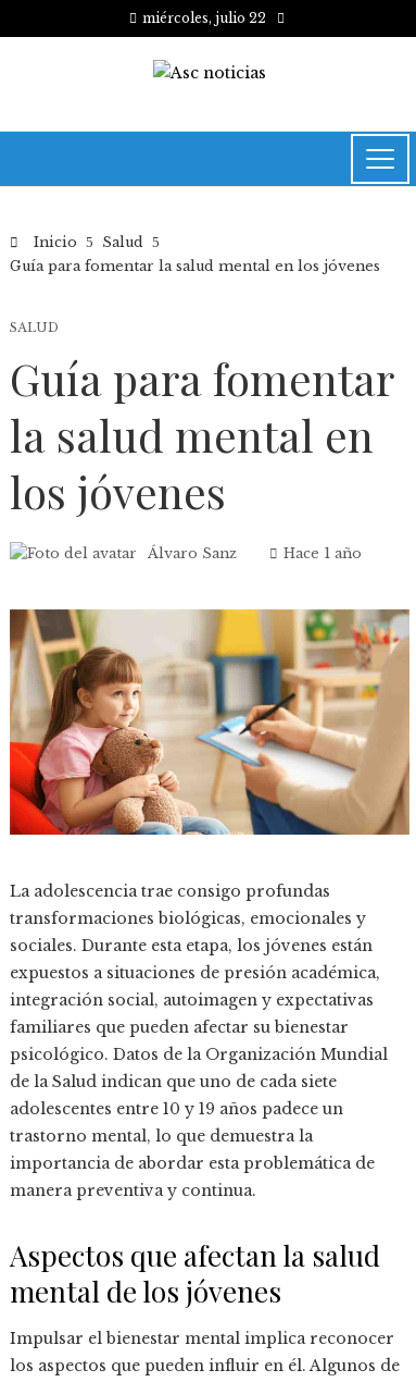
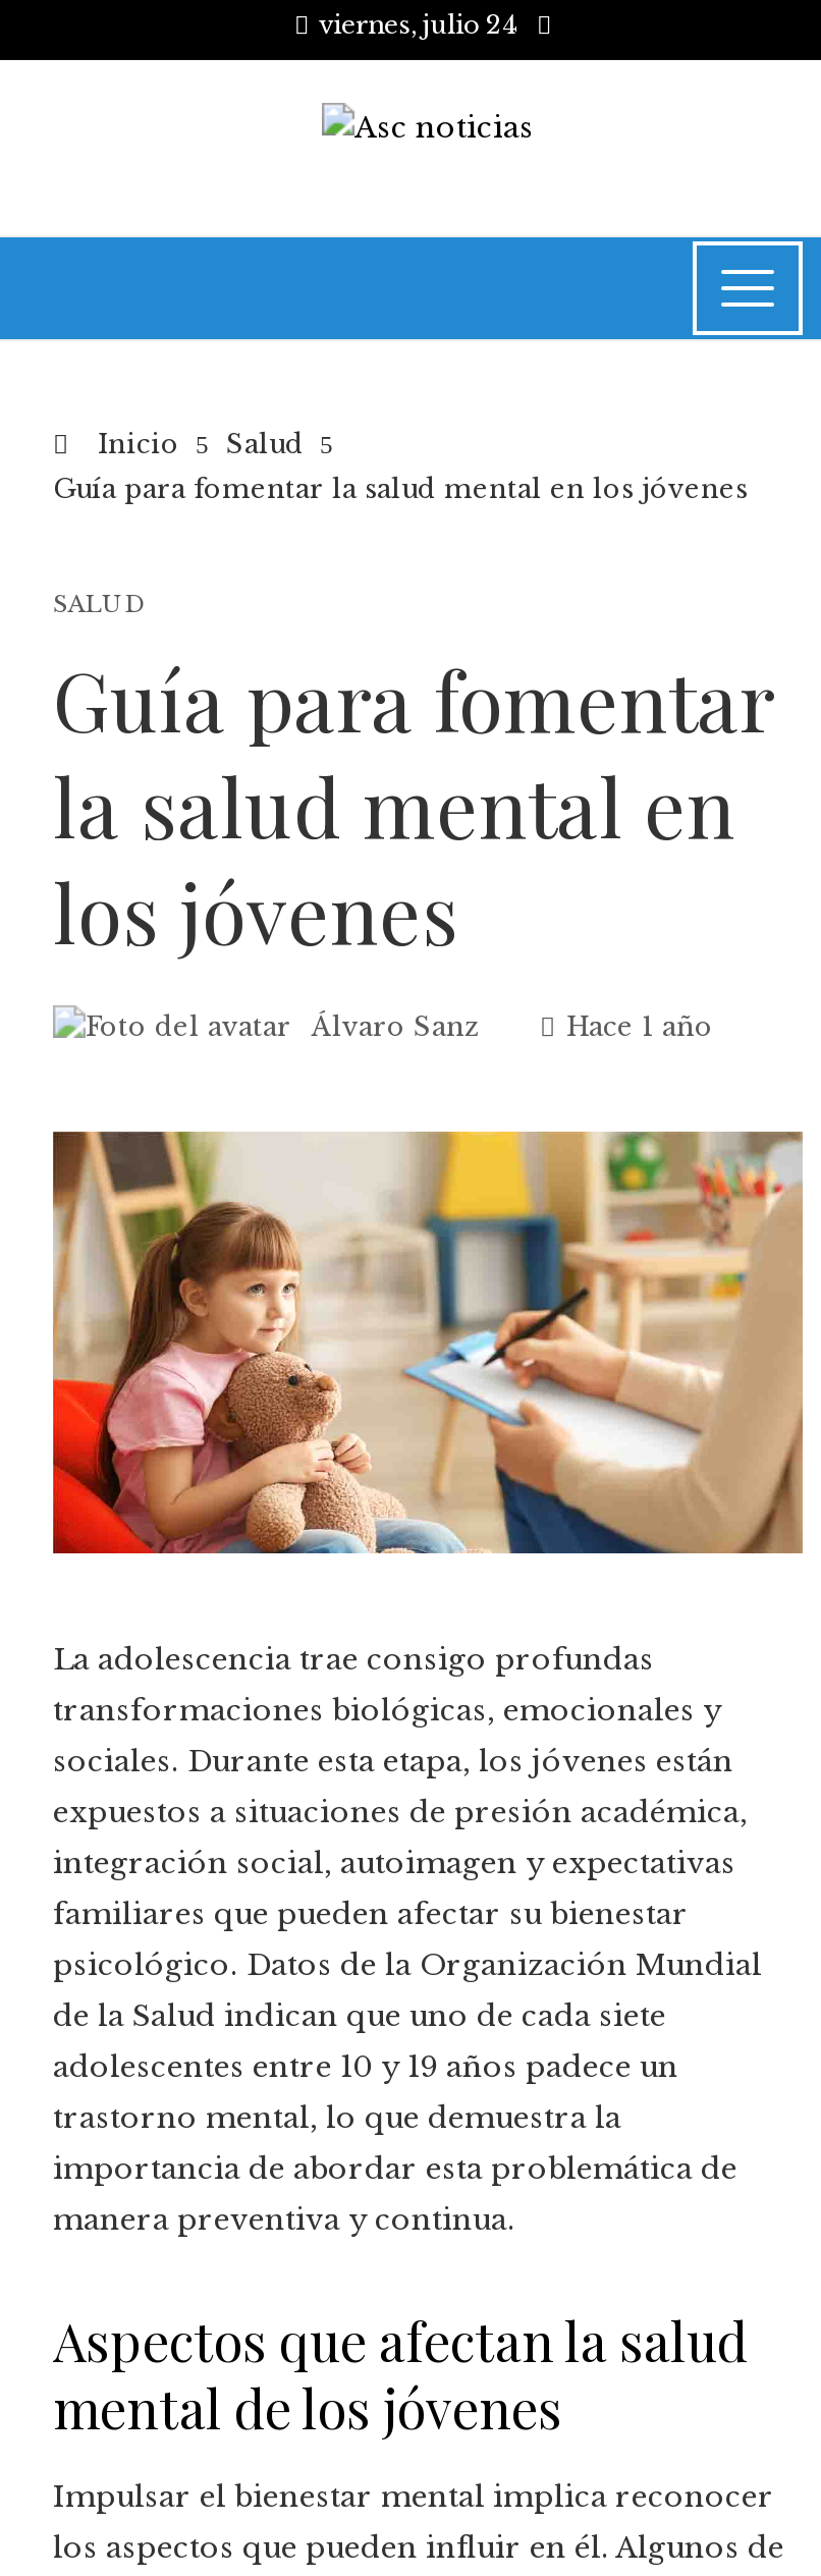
[142,10,266,26] miércoles, julio 22 -> [319,9,516,40] viernes, julio 24

